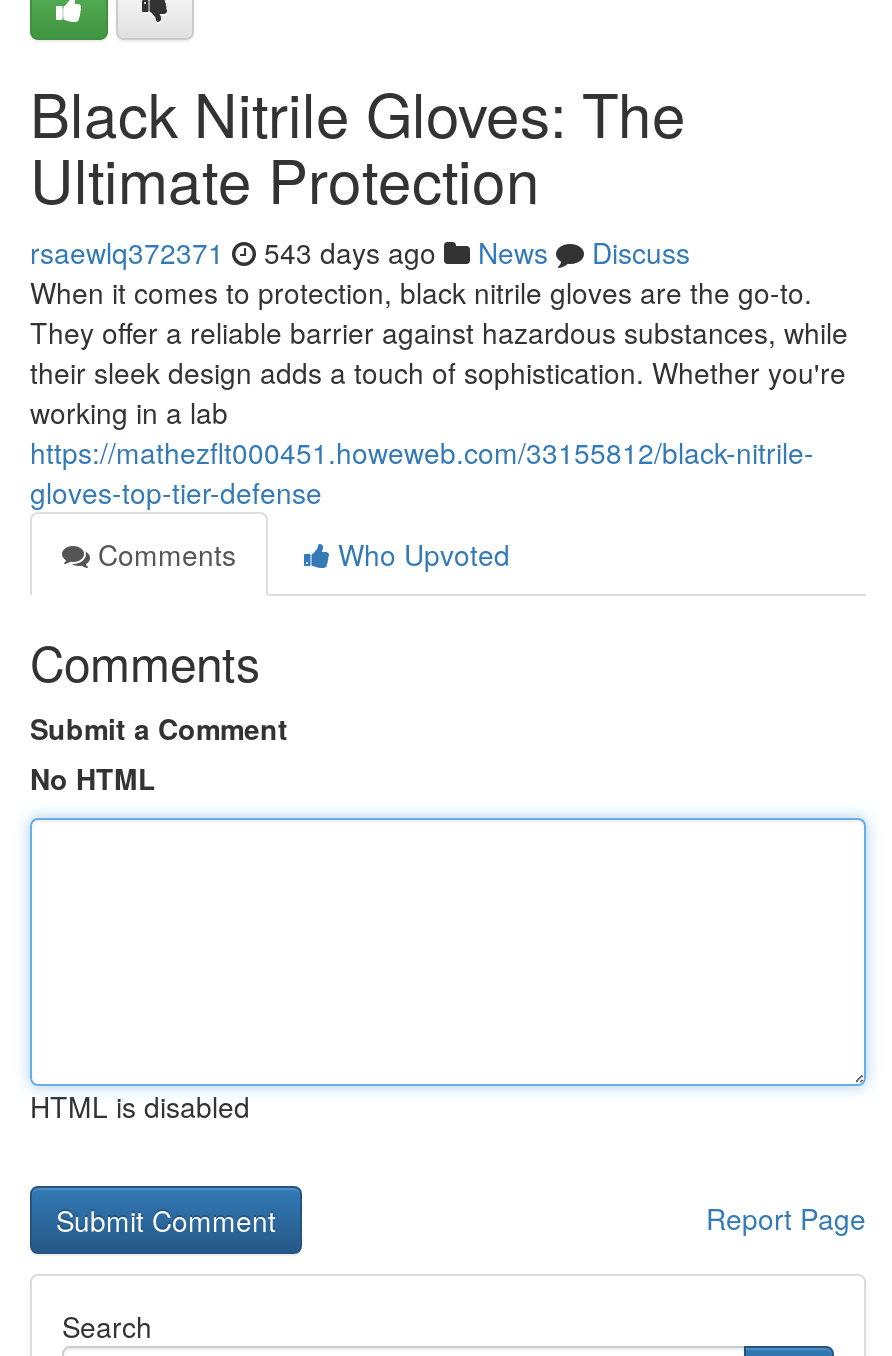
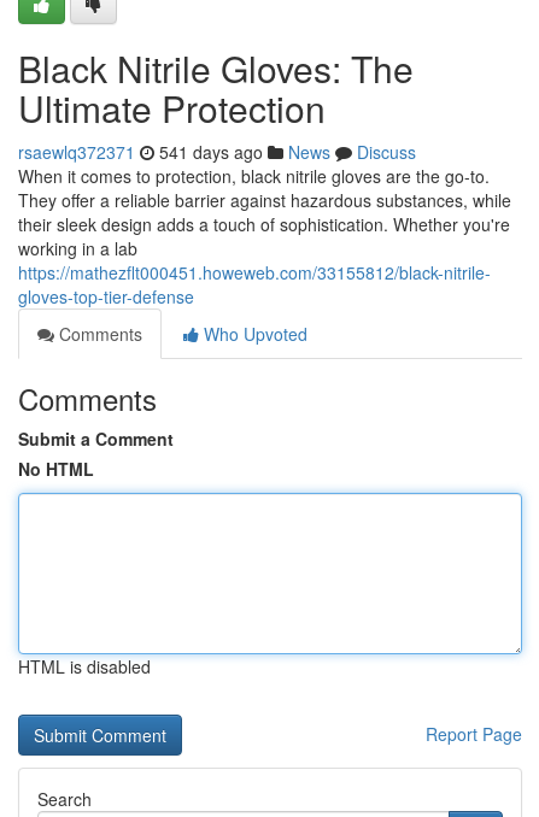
[30,232,690,272] rsaewlq372371 543 days ago News Discuss -> [18,140,416,164] rsaewlq372371 541 days ago News Discuss

